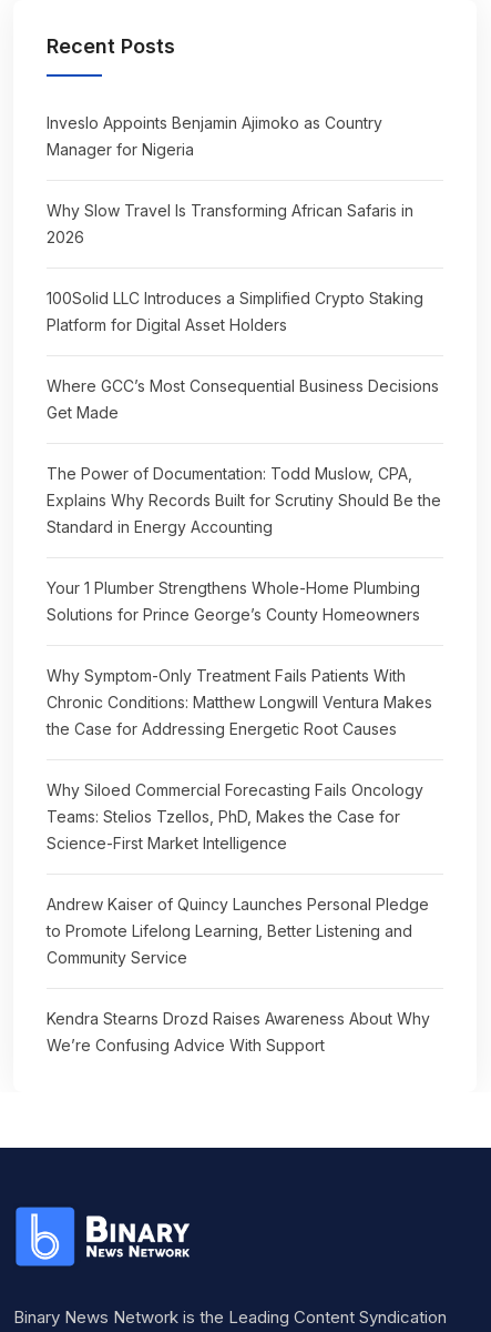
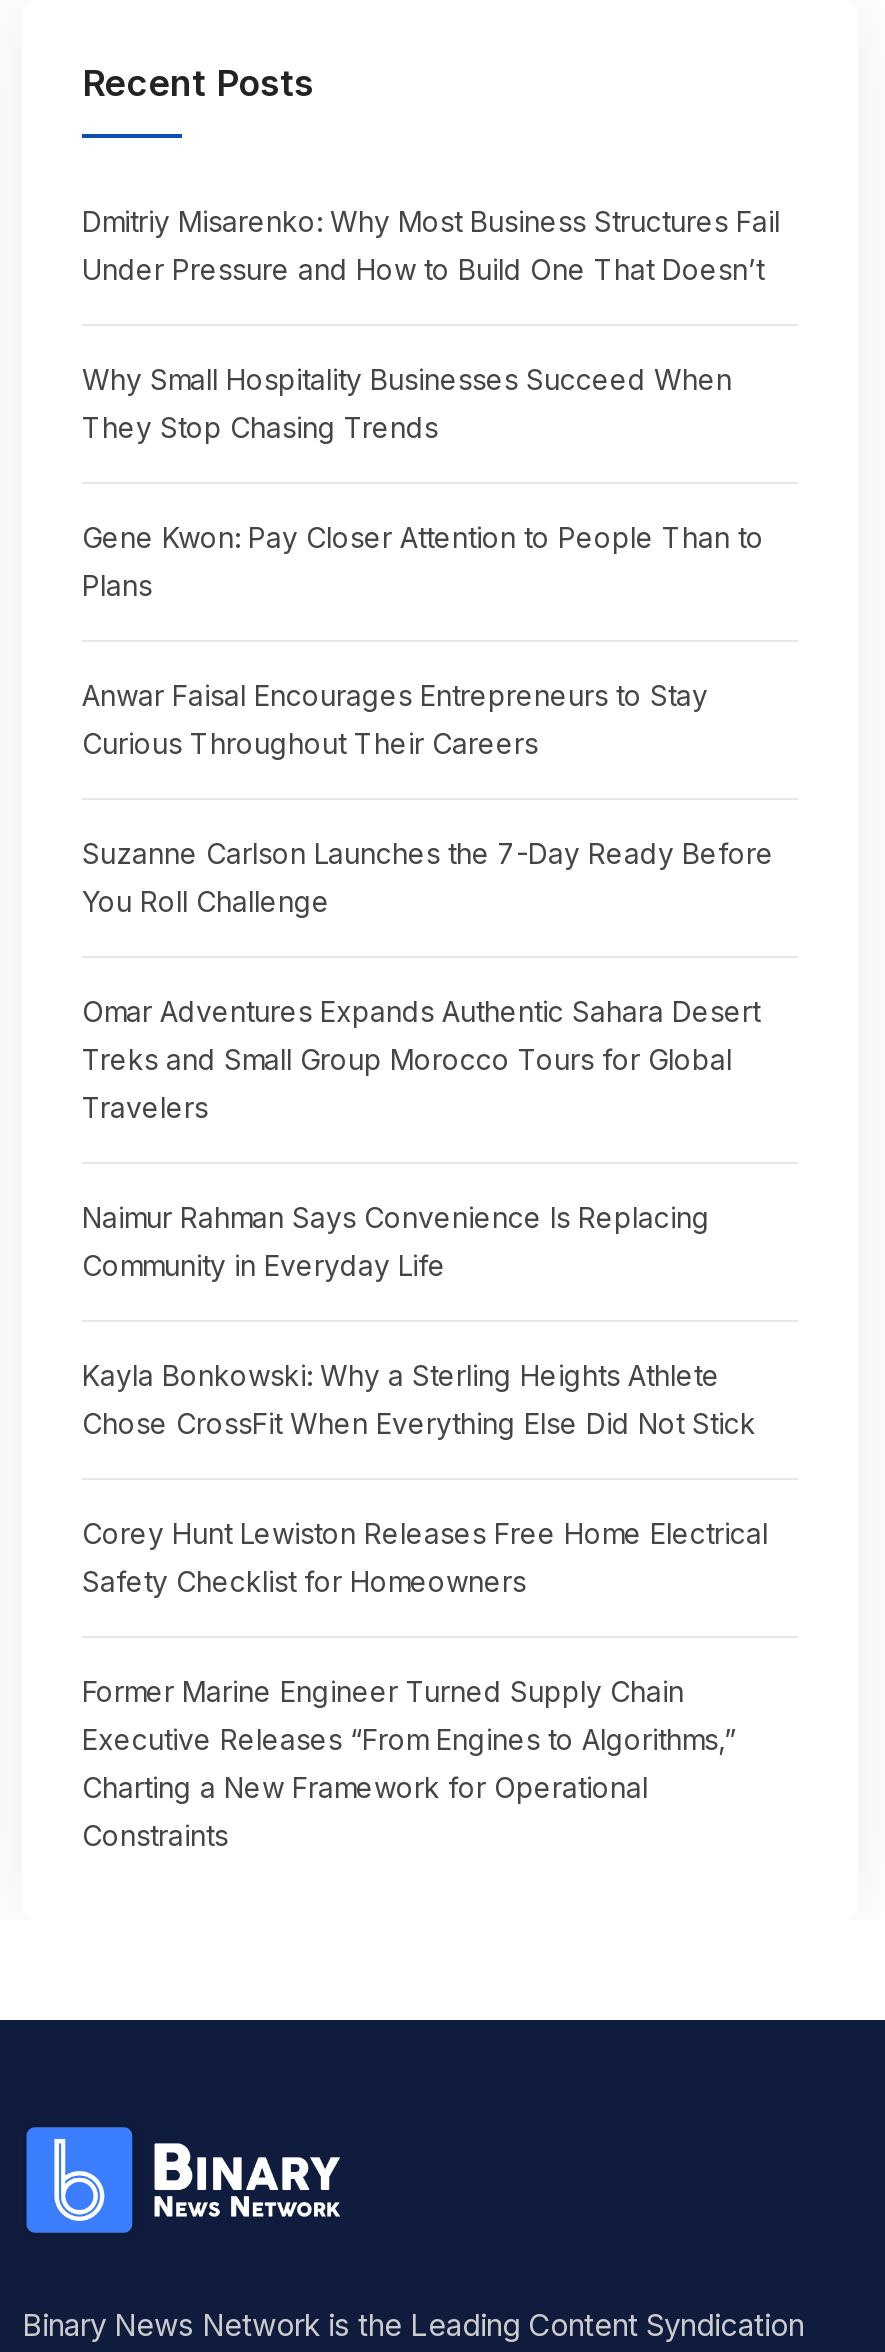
[47,113,382,159] Inveslo Appoints Benjamin Ajimoko as Country | Manager for Nigeria -> [82,204,780,286] Dmitriy Misarenko: Why Most Business Structures Fail | Under Pressure and How to Build One That Doesn’t
[47,201,413,246] Why Slow Travel Is Transforming African Safaris in | 2026 -> [82,362,732,444] Why Small Hospitality Businesses Succeed When | They Stop Chasing Trends
[47,289,423,334] 100Solid LLC Introduces a Simplified Crypto Staking | Platform for Digital Asset Holders -> [82,520,764,602] Gene Kwon: Pay Closer Attention to People Than to | Plans
[47,376,439,422] Where GCC’s Most Consequential Business Decisions | Get Made -> [82,678,708,760] Anwar Faisal Encourages Entrepreneurs to Stay | Curious Throughout Their Careers
[47,464,441,536] The Power of Documentation: Todd Muslow, CPA, | Explains Why Records Built for Scrutiny Should Be the | Standard in Energy Accounting -> [82,836,774,918] Suzanne Carlson Launches the 7-Day Ready Before | You Roll Challenge
[47,578,420,624] Your 1 Plumber Strengthens Whole-Home Plumbing | Solutions for Prince George’s County Homeowners -> [82,994,760,1124] Omar Adventures Expands Authentic Sahara Desert | Treks and Small Group Morocco Tours for Global | Travelers
[47,666,432,738] Why Symptom-Only Treatment Fails Patients With | Chronic Conditions: Matthew Longwill Ventura Makes | the Case for Addressing Energetic Root Causes -> [82,1200,710,1282] Naimur Rahman Says Convenience Is Replacing | Community in Everyday Life
[47,780,423,852] Why Siloed Commercial Forecasting Fails Oncology | Teams: Stelios Tzellos, PhD, Makes the Case for | Science-First Market Intelligence -> [82,1358,756,1440] Kayla Bonkowski: Why a Sterling Heights Athlete | Chose CrossFit When Everything Else Did Not Stick
[47,895,429,967] Andrew Kaiser of Quincy Launches Personal Pledge | to Promote Lifelong Learning, Better Listening and | Community Service -> [82,1516,768,1598] Corey Hunt Lewiston Releases Free Home Electrical | Safety Checklist for Homeowners
[47,1009,430,1054] Kendra Stearns Drozd Raises Awareness About Why | We’re Confusing Advice With Support -> [82,1674,736,1852] Former Marine Engineer Turned Supply Chain | Executive Releases “From Engines to Algorithms,” | Charting a New Framework for Operational | Constraints

